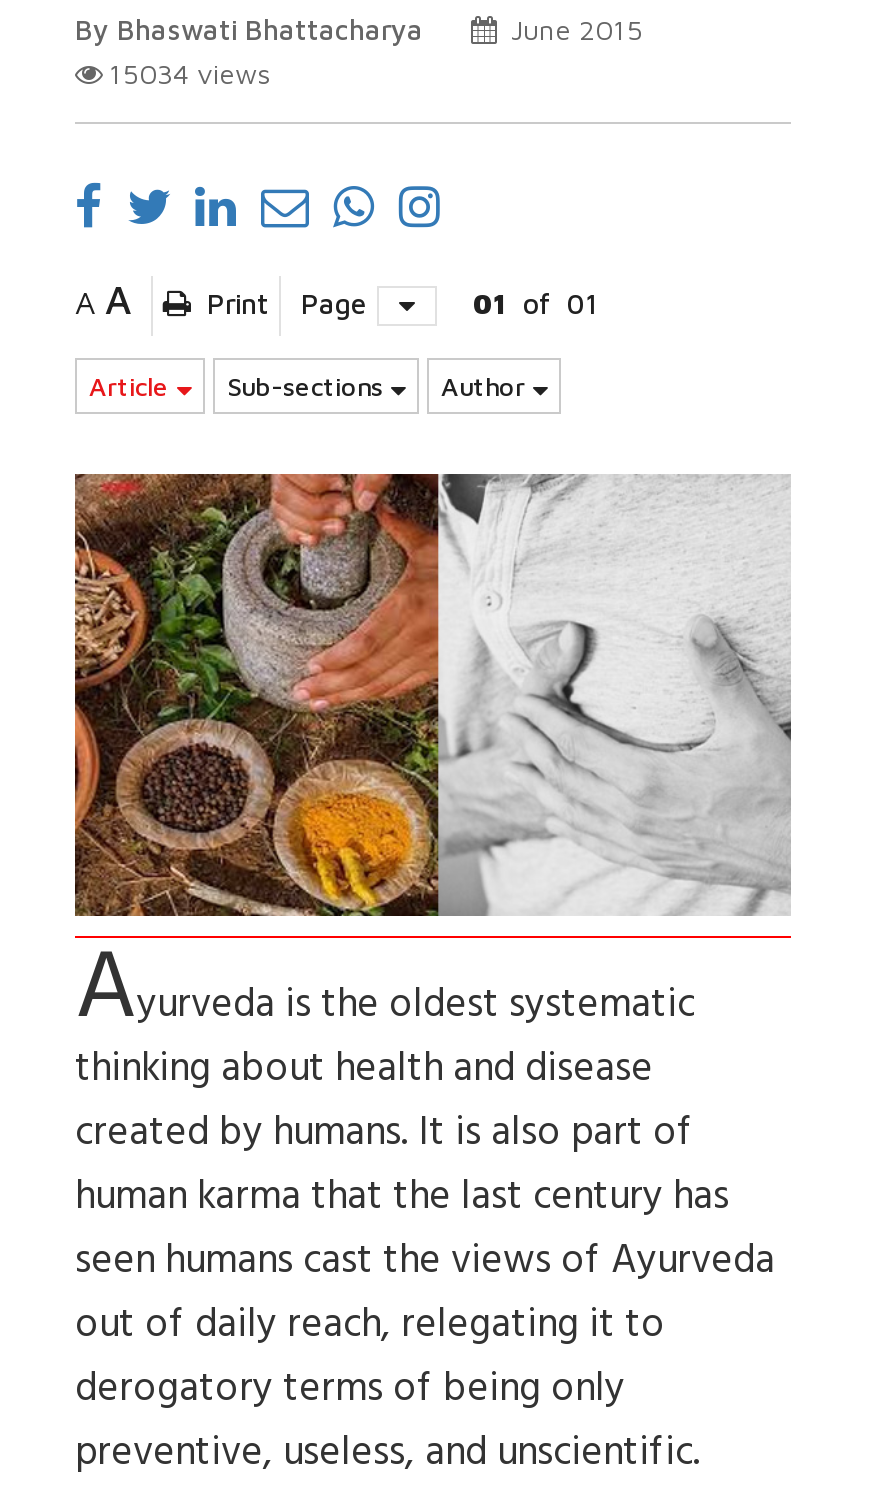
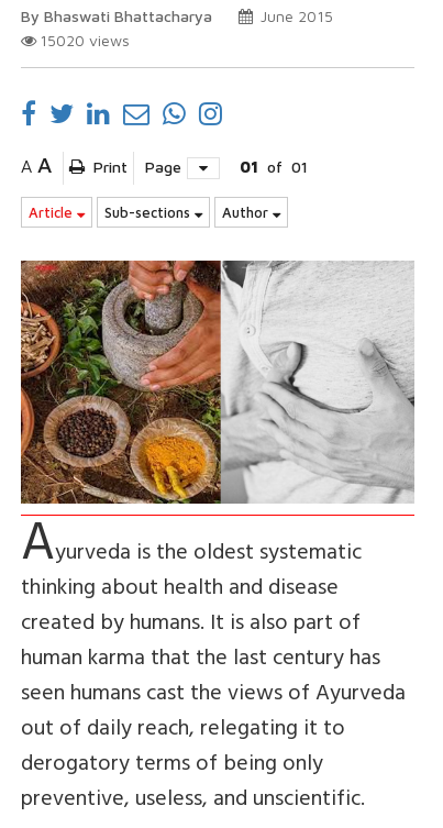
[109,56,271,90] 15034 views -> [40,31,130,49] 15020 views

